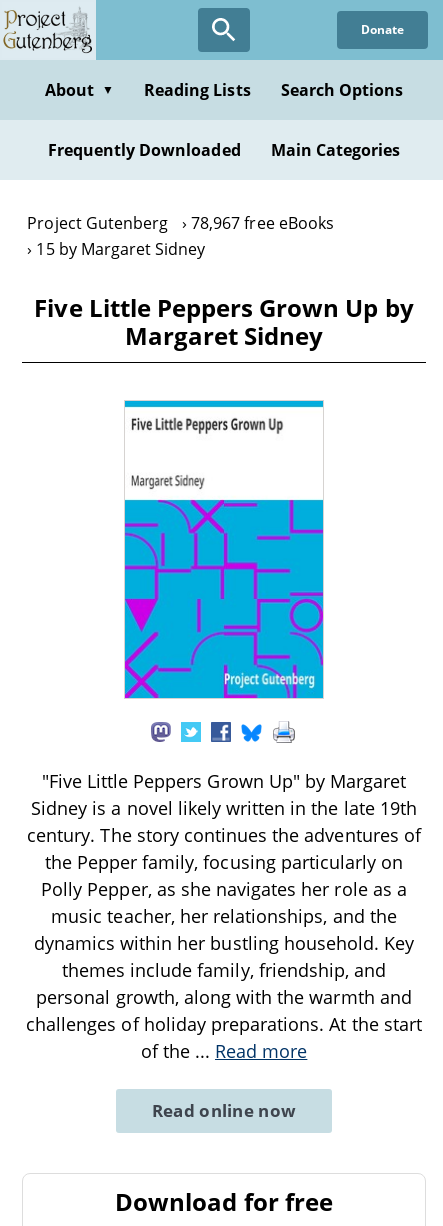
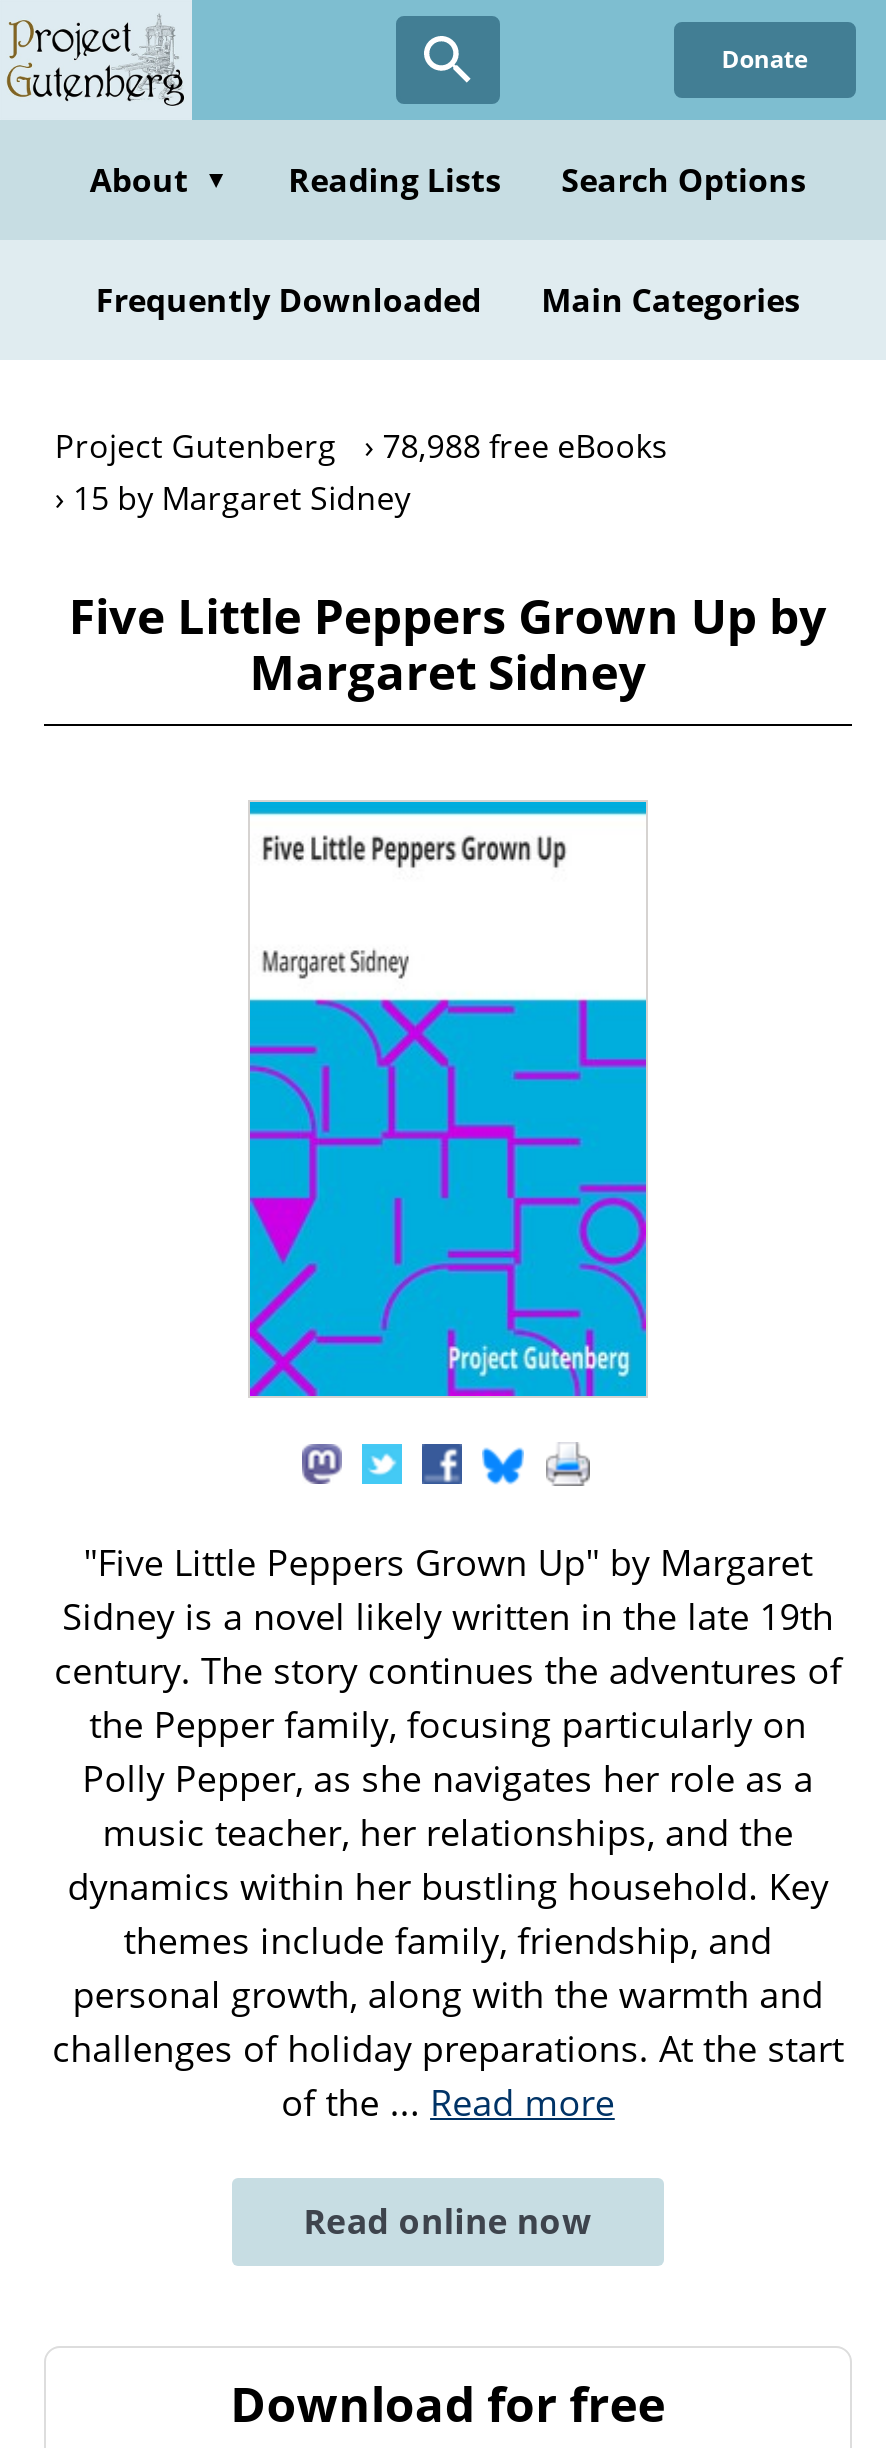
[27,212,334,234] Project Gutenberg 78,967 free eBooks -> [55,424,668,468] Project Gutenberg 78,988 free eBooks

